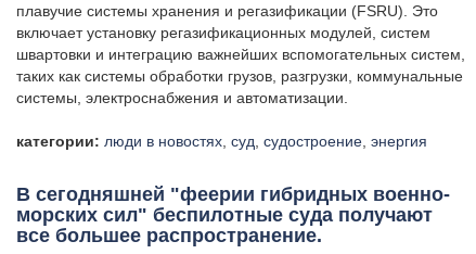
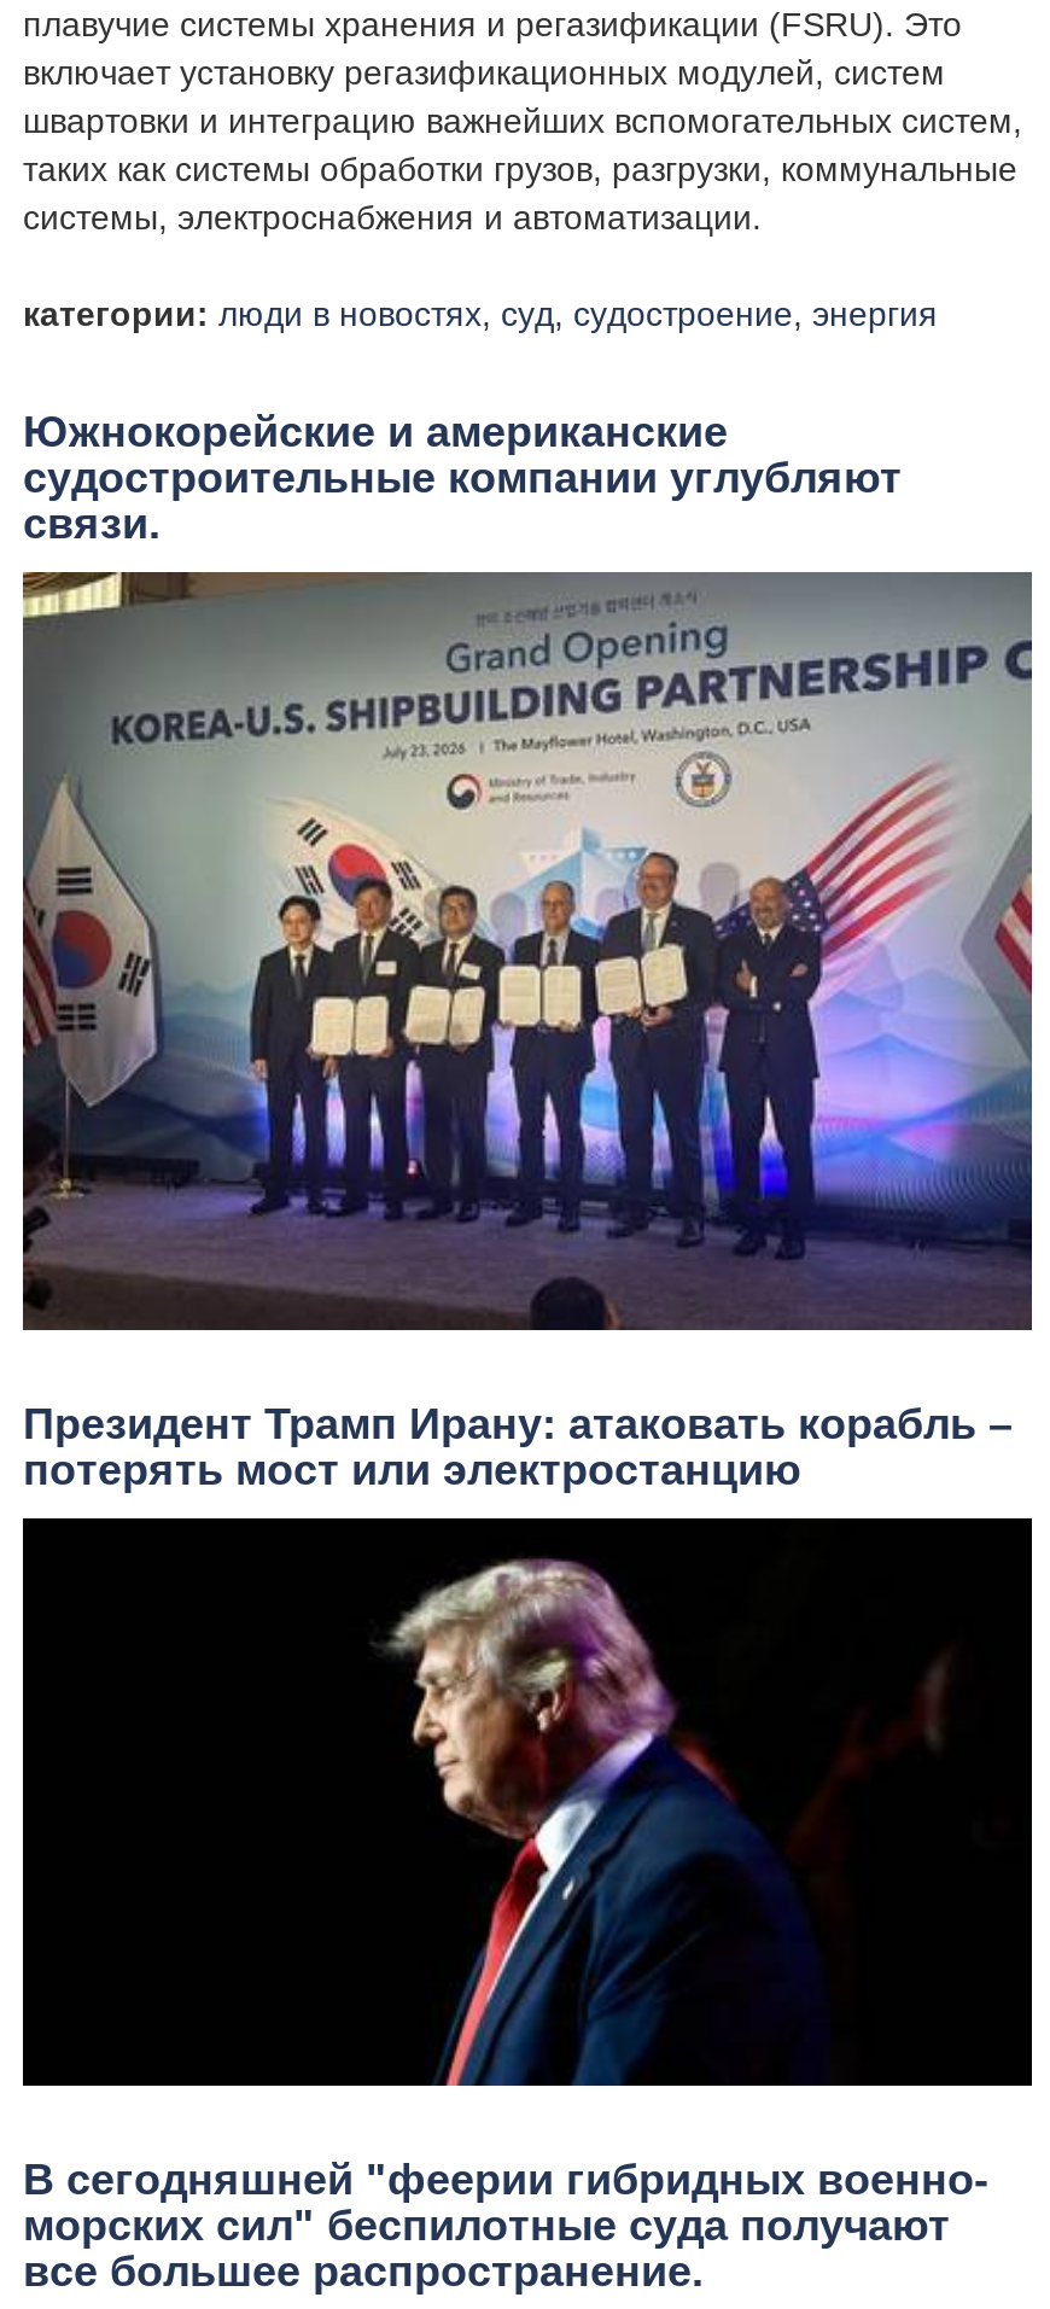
none -> [21,570,1034,1494] [image] | Президент Трамп Ирану: атаковать корабль – | потерять мост или электростанцию
none -> [21,1516,1034,2091] [image]
none -> [23,409,902,549] Южнокорейские и американские | судостроительные компании углубляют | связи.

